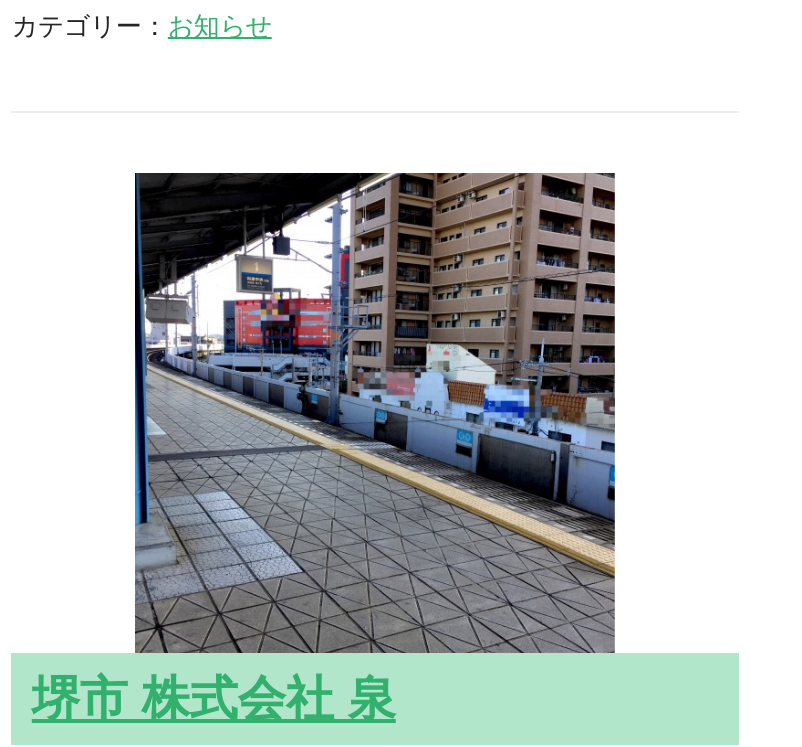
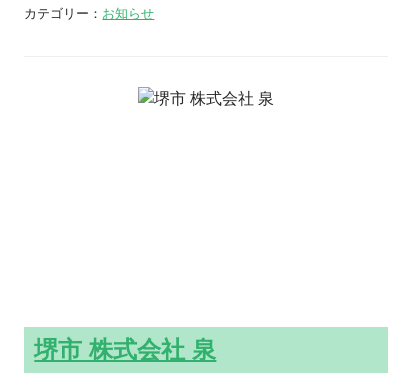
[133,171,617,655] [image] -> none

